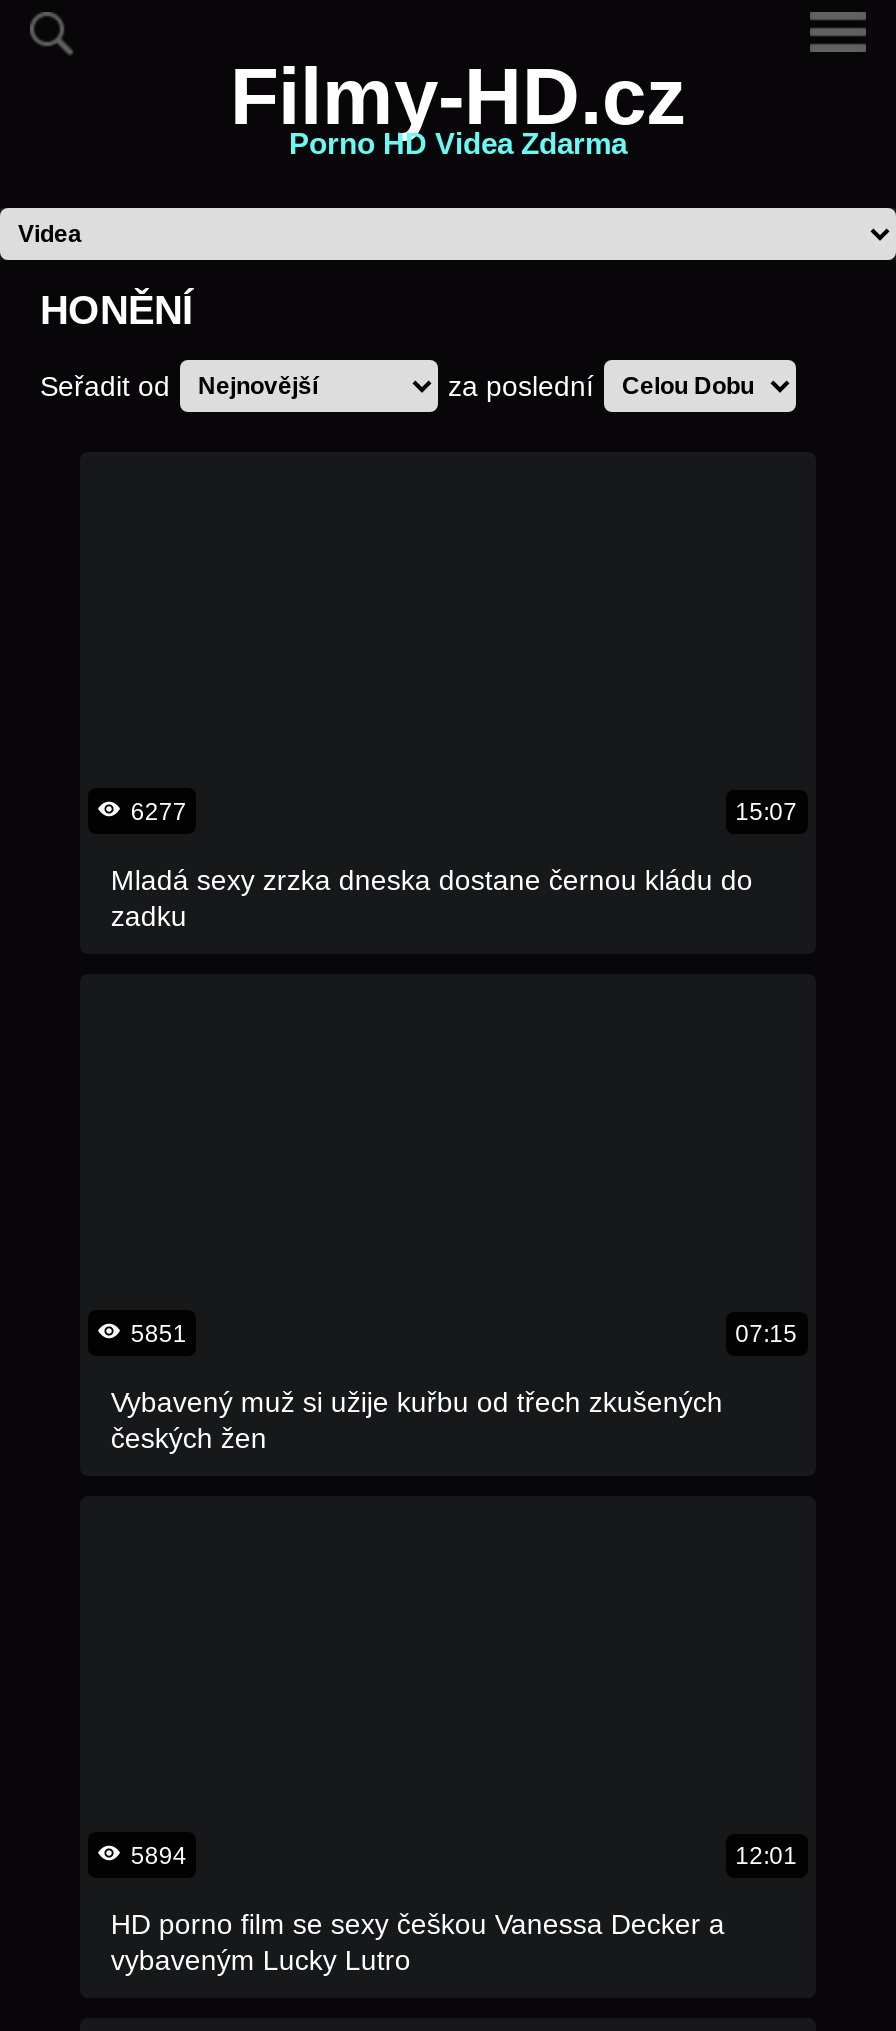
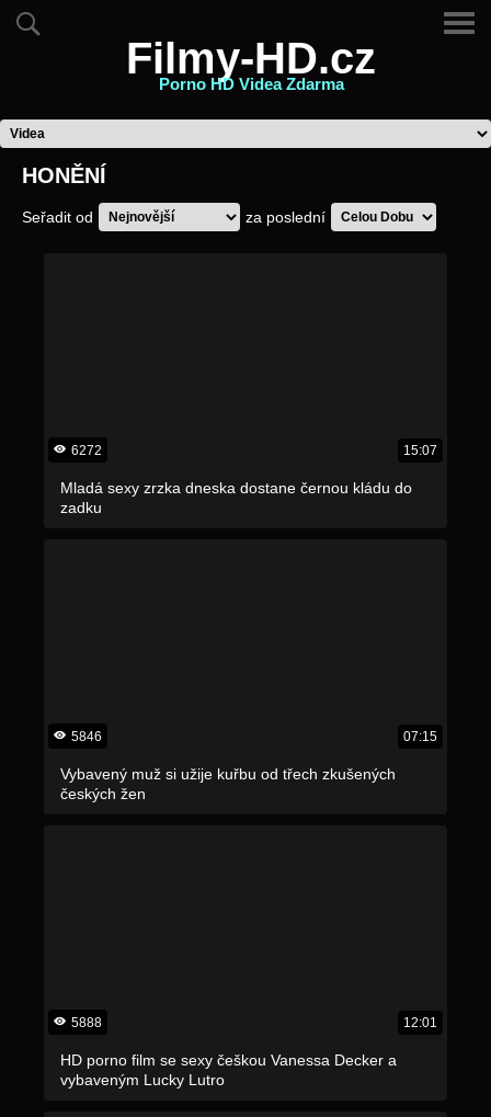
[131,798,187,826] 6277 -> [72,443,102,458] 6272
[131,1320,187,1348] 5851 -> [72,729,102,744] 5846
[131,1842,187,1870] 5894 -> [72,1015,102,1030] 5888

